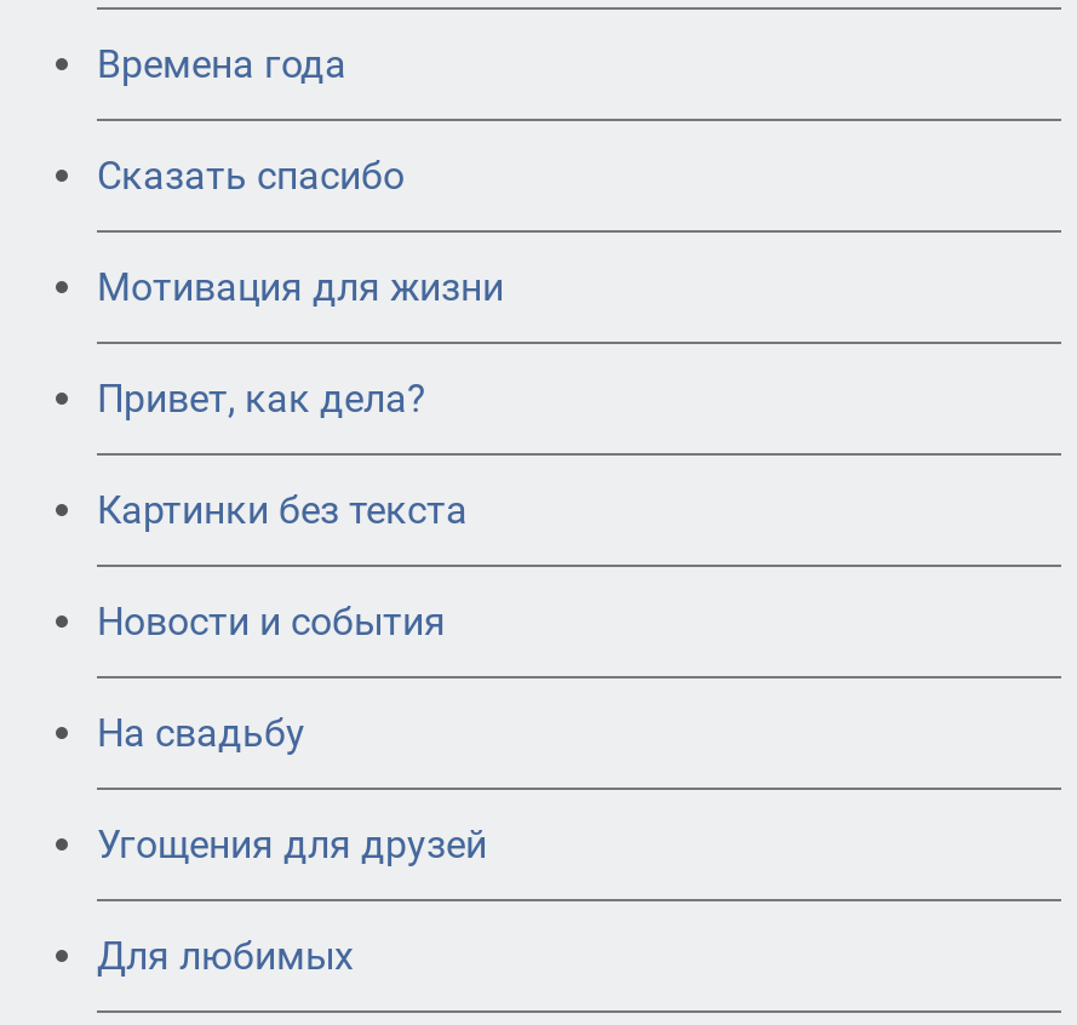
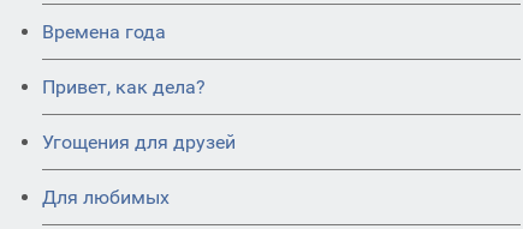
[97,152,504,309] Сказать спасибо | Мотивация для жизни -> none
[97,486,468,755] Картинки без текста | Новости и события | На свадьбу -> none

